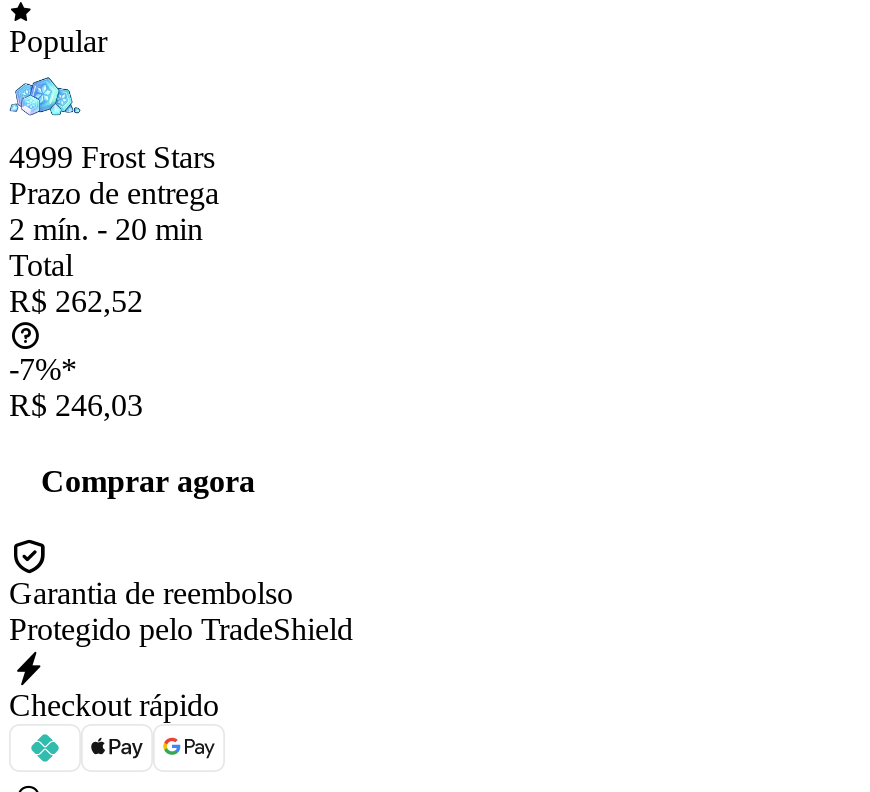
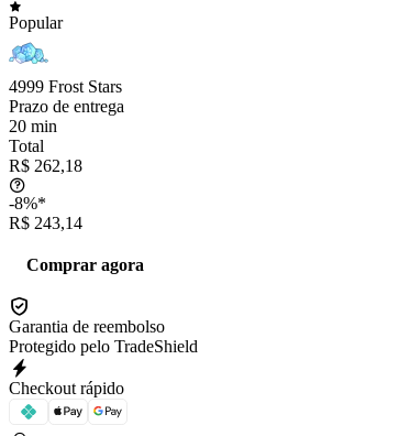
[9,212,203,246] 2 mín. - 20 min -> [9,117,57,135] 20 min
[9,284,143,318] R$ 262,52 -> [9,156,82,175] R$ 262,18
[9,352,77,386] -7%* -> [9,194,46,212] -8%*
[9,388,143,422] R$ 246,03 -> [9,214,82,232] R$ 243,14

